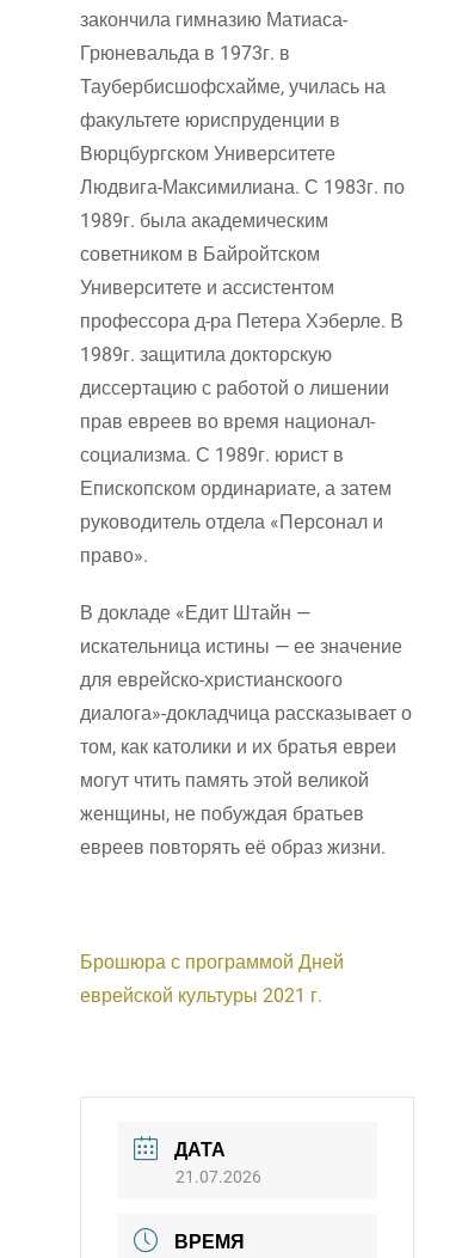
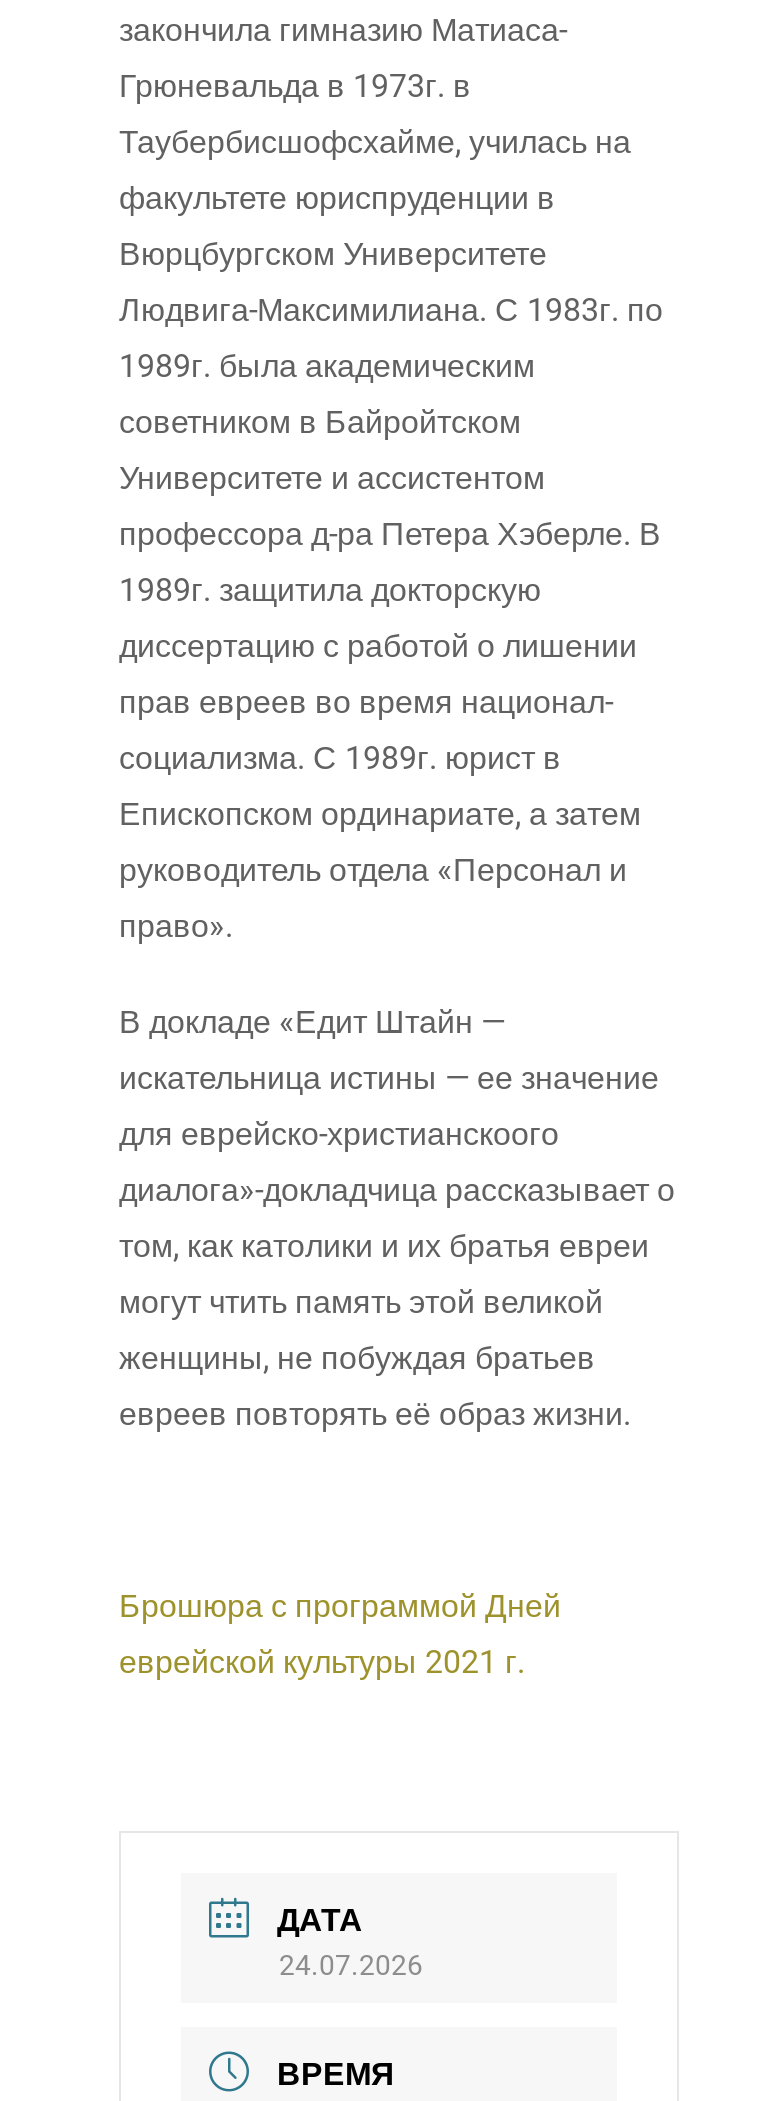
[176,1167,261,1186] 21.07.2026 -> [279,1949,423,1981] 24.07.2026

